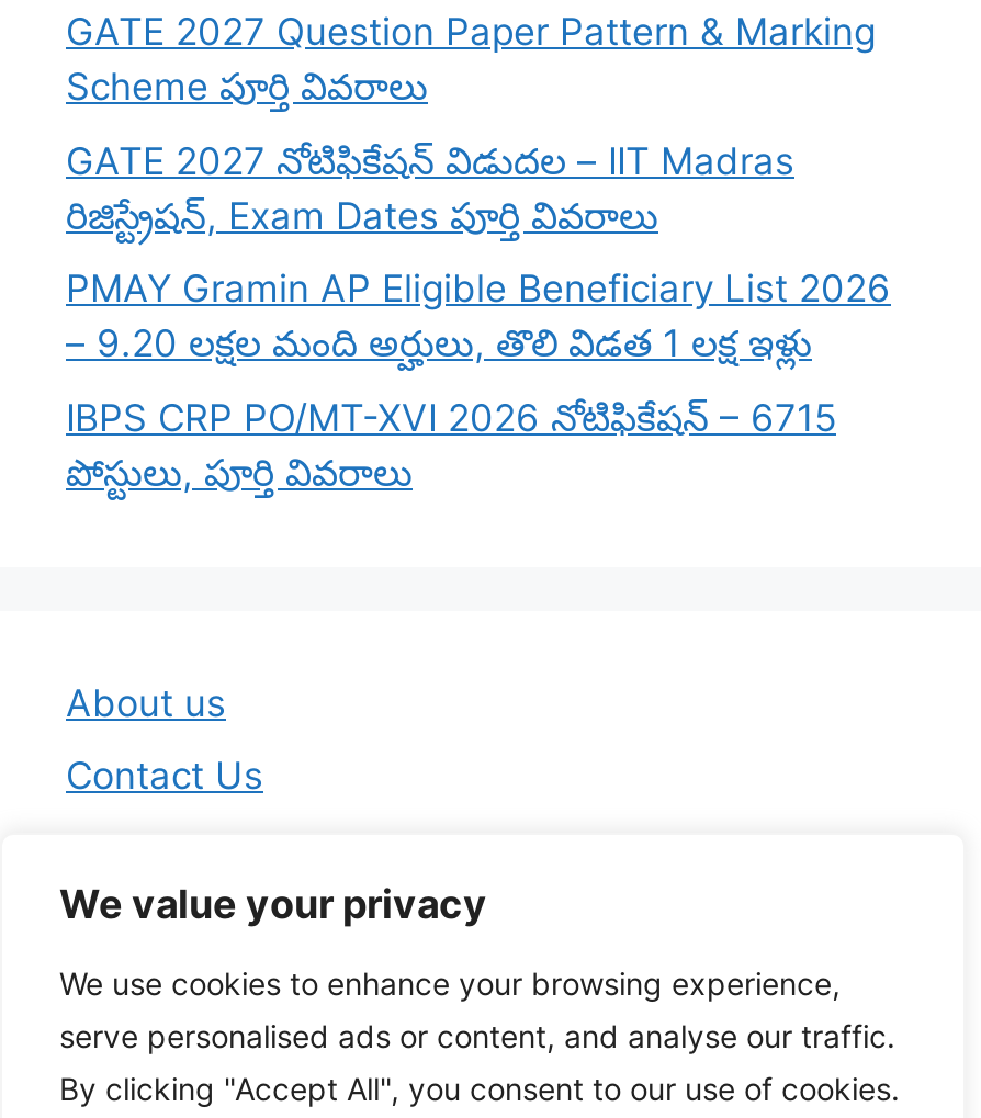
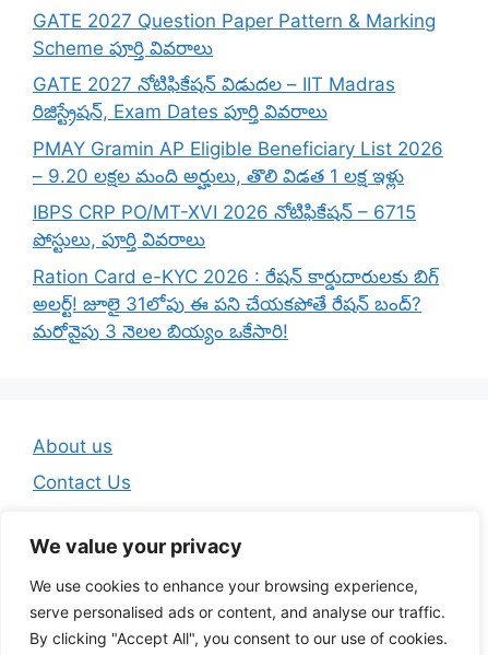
none -> [33,266,439,342] Ration Card e-KYC 2026 : రేషన్ కార్డుదారులకు బిగ్ | అలర్ట్! జూలై 31లోపు ఈ పని చేయకపోతే రేషన్ బంద్? | మరోవైపు 3 నెలల బియ్యం ఒకేసారి!

